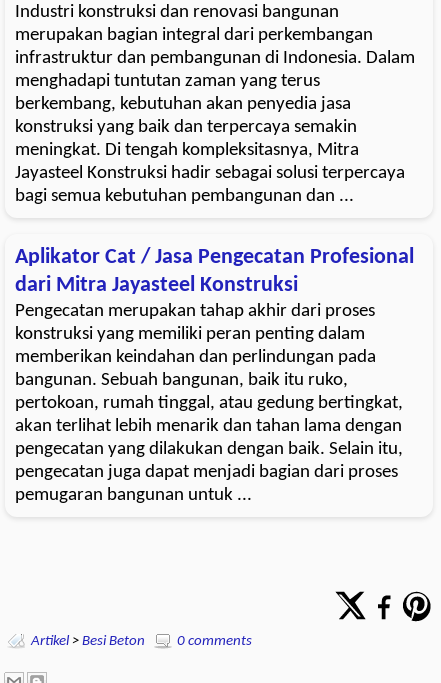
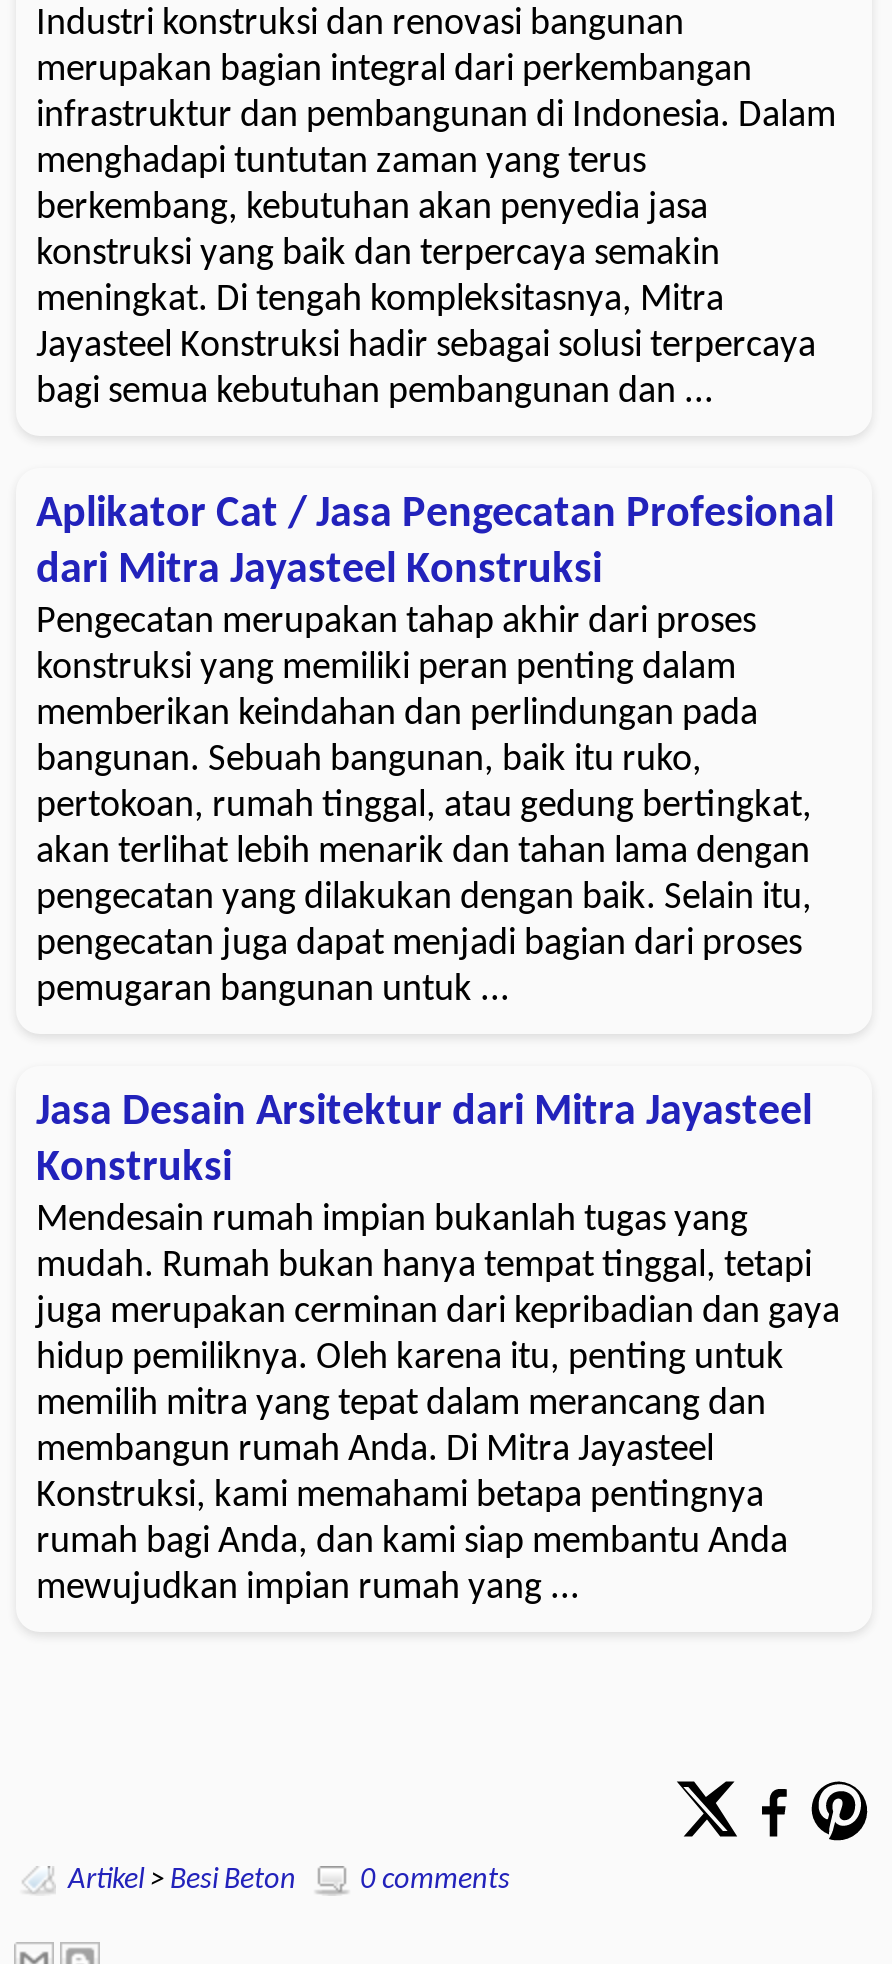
none -> [36,1091,840,1609] Jasa Desain Arsitektur dari Mitra Jayasteel | Konstruksi | Mendesain rumah impian bukanlah tugas yang | mudah. Rumah bukan hanya tempat tinggal, tetapi | juga merupakan cerminan dari kepribadian dan gaya | hidup pemiliknya. Oleh karena itu, penting untuk | memilih mitra yang tepat dalam merancang dan | membangun rumah Anda. Di Mitra Jayasteel | Konstruksi, kami memahami betapa pentingnya | rumah bagi Anda, dan kami siap membantu Anda | mewujudkan impian rumah yang ...

